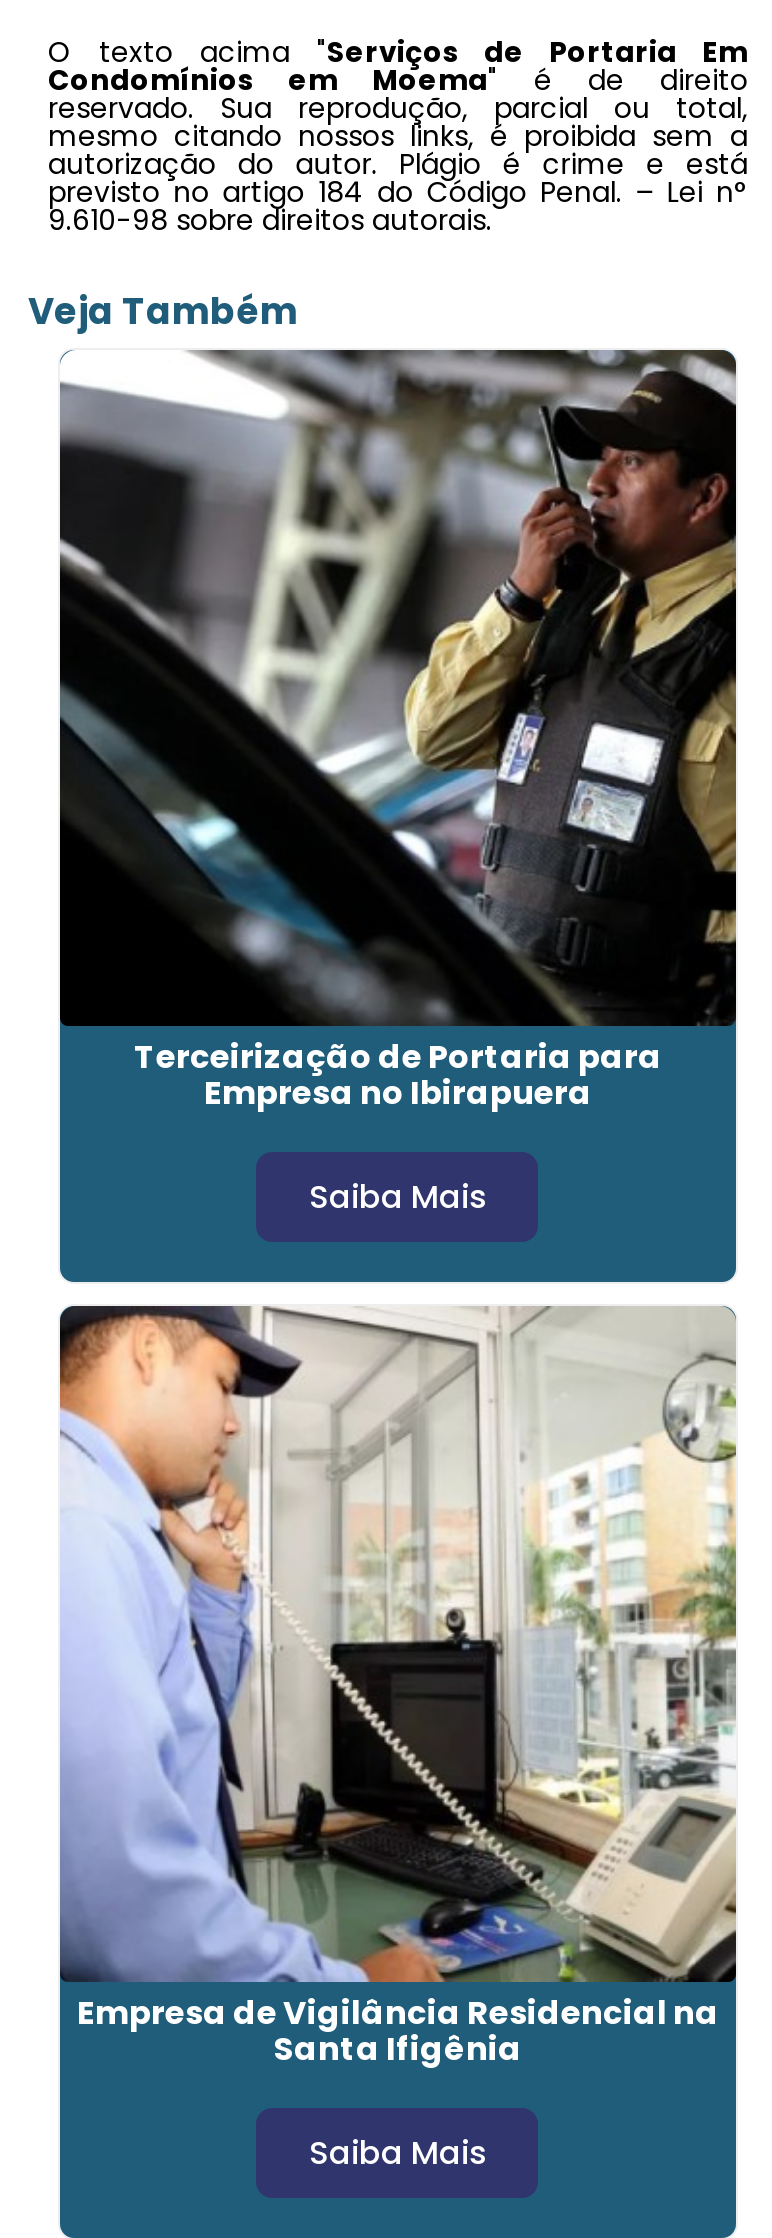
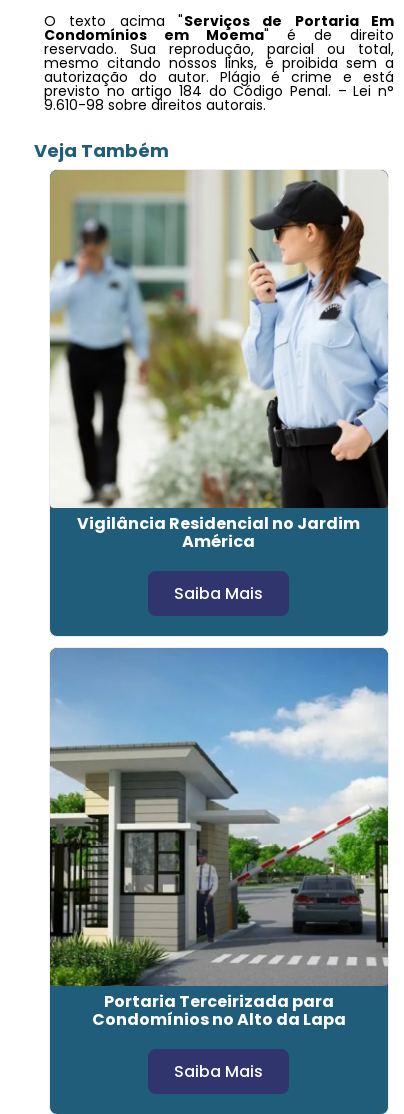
[58,348,738,1116] [image] | Terceirização de Portaria para | Empresa no Ibirapuera -> [49,169,389,553] [image] | Vigilância Residencial no Jardim | América
[58,1304,738,2072] [image] | Empresa de Vigilância Residencial na | Santa Ifigênia -> [49,647,389,1031] [image] | Portaria Terceirizada para | Condomínios no Alto da Lapa

